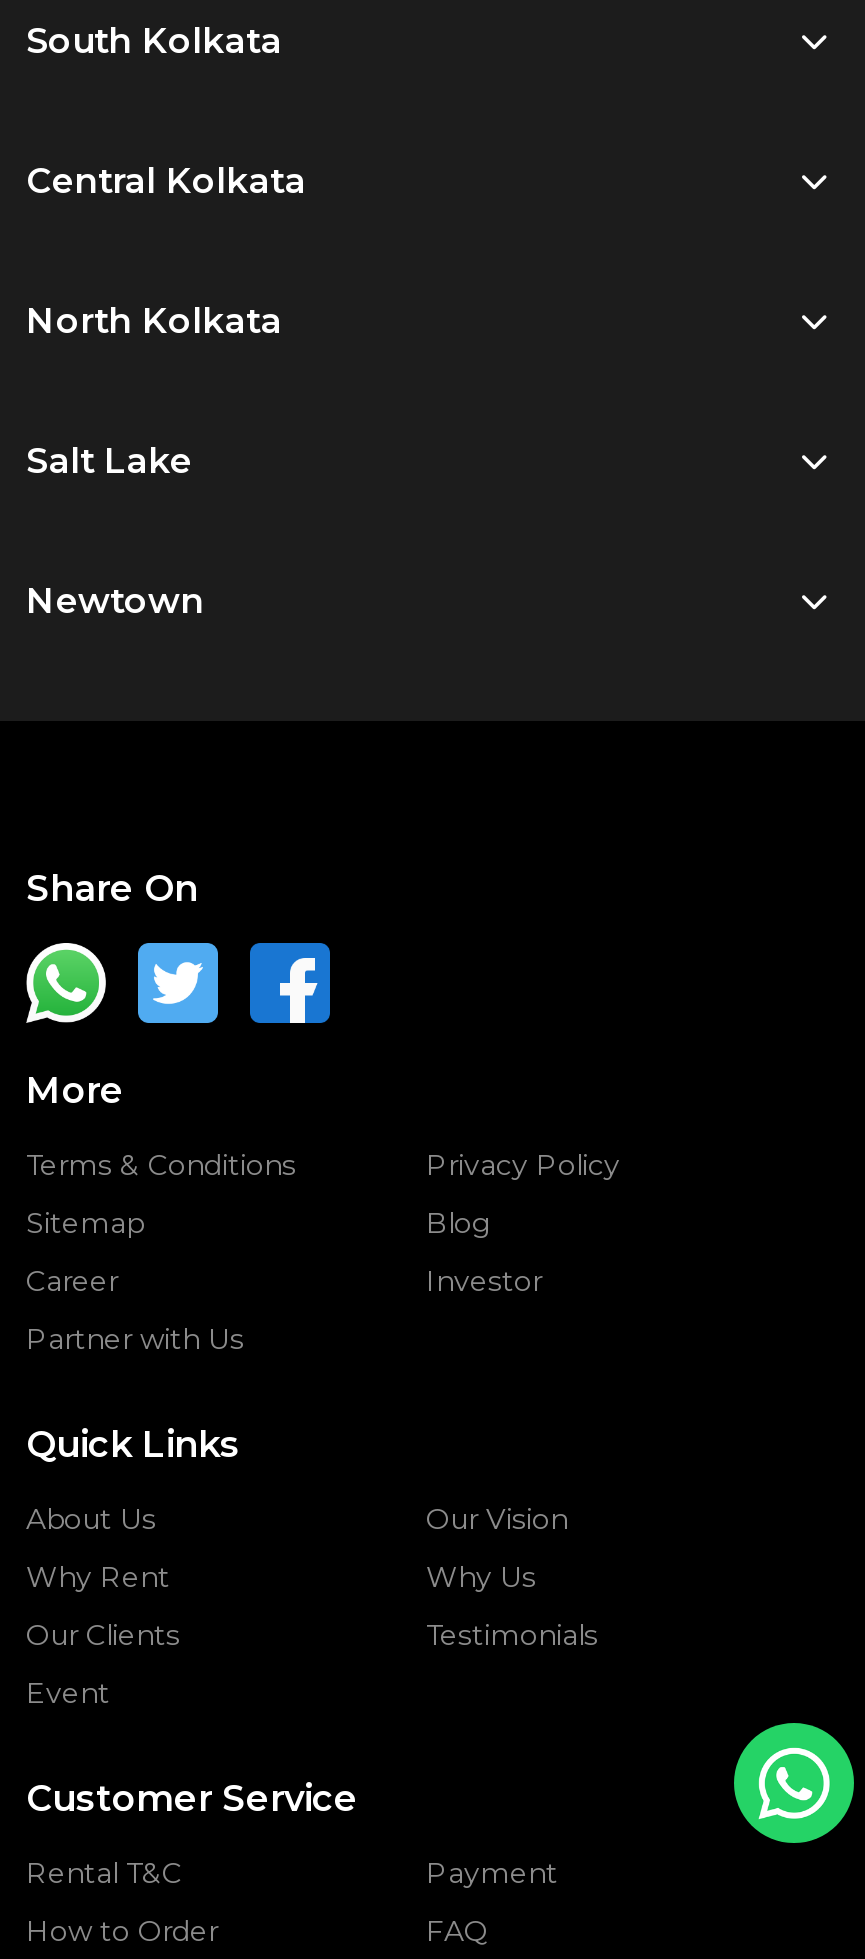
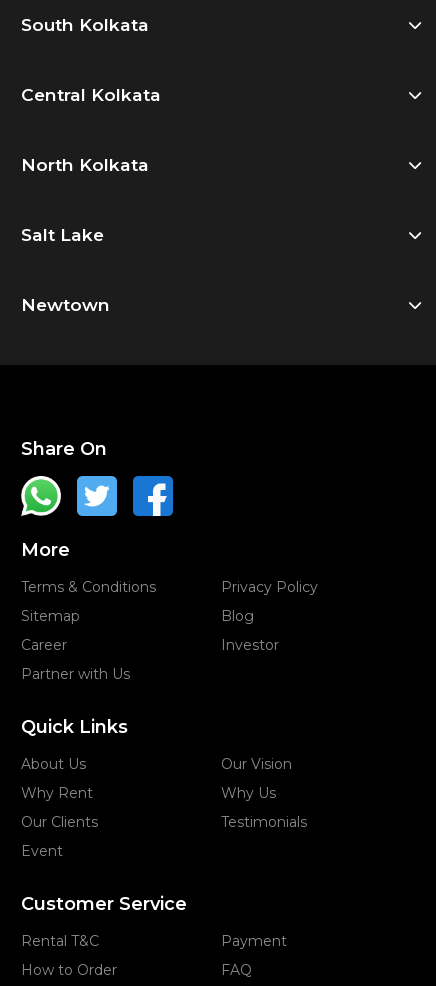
[732,1721,856,1845] [image] -> none

